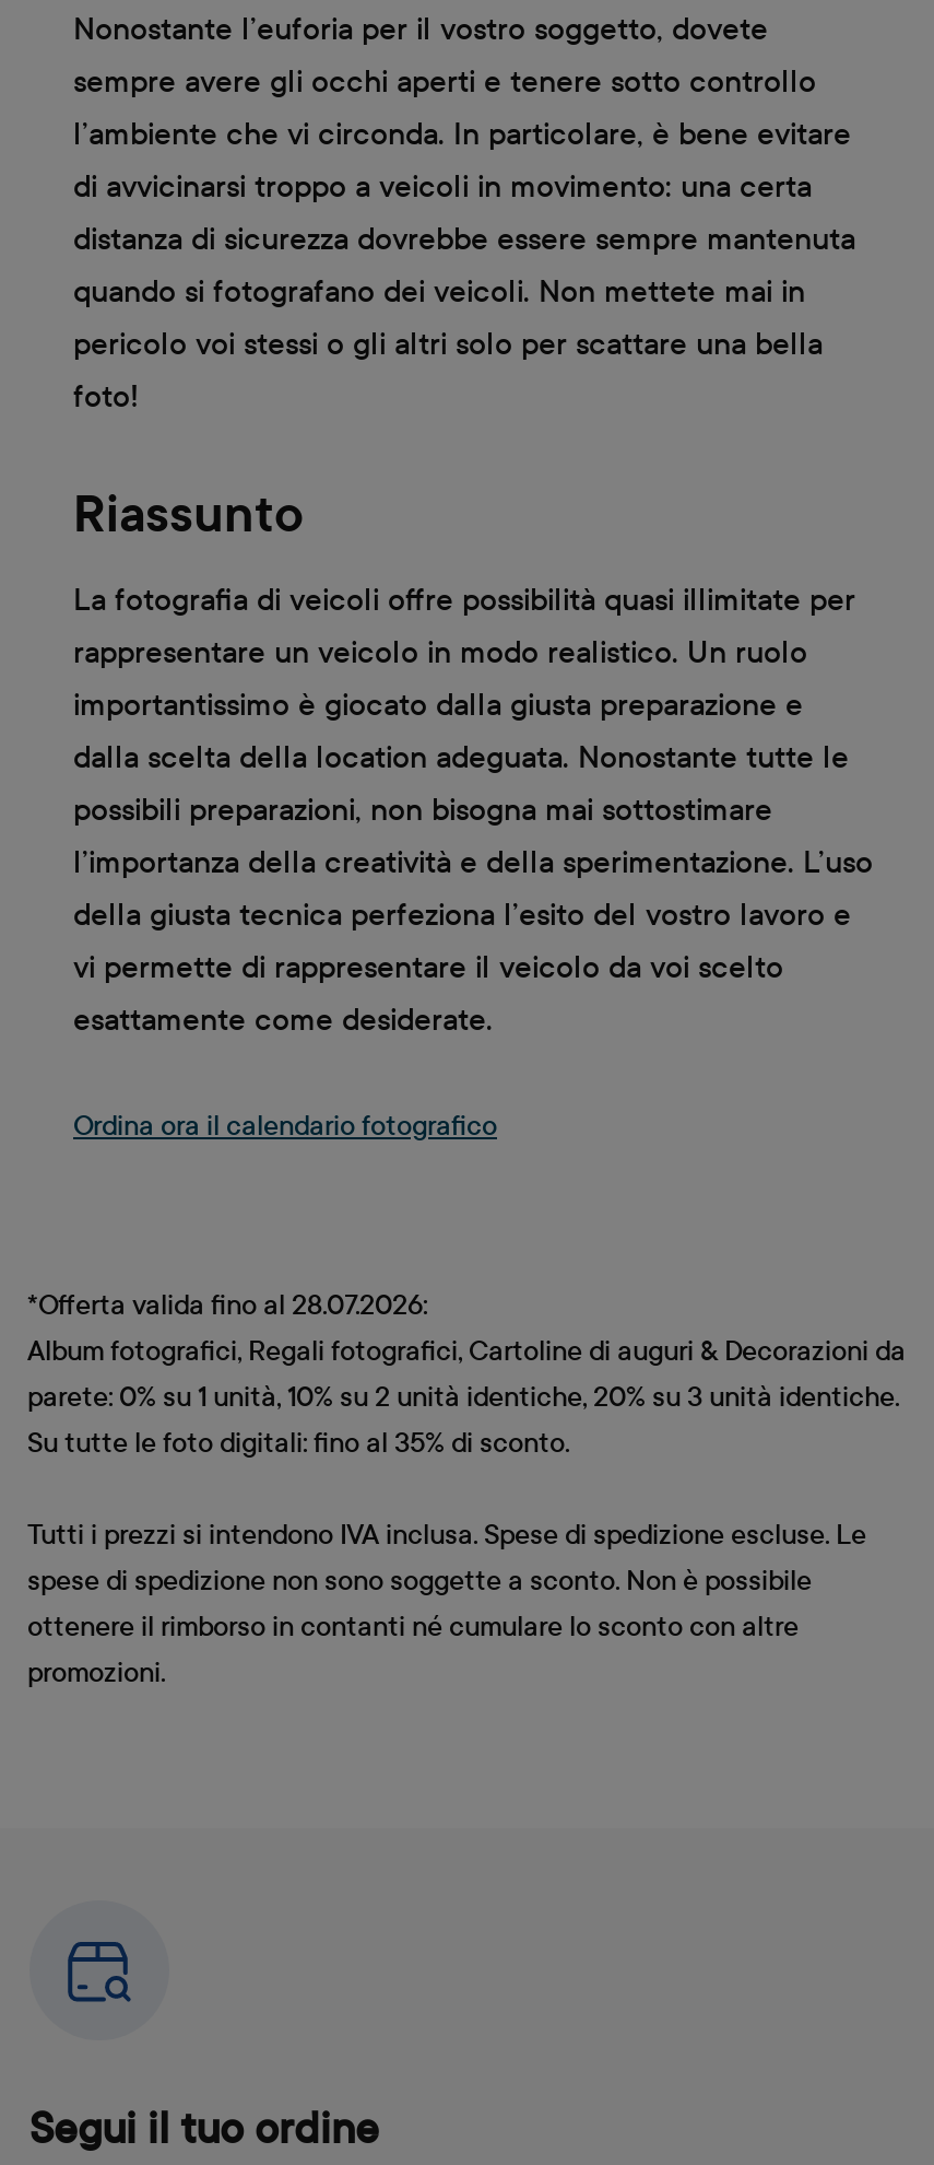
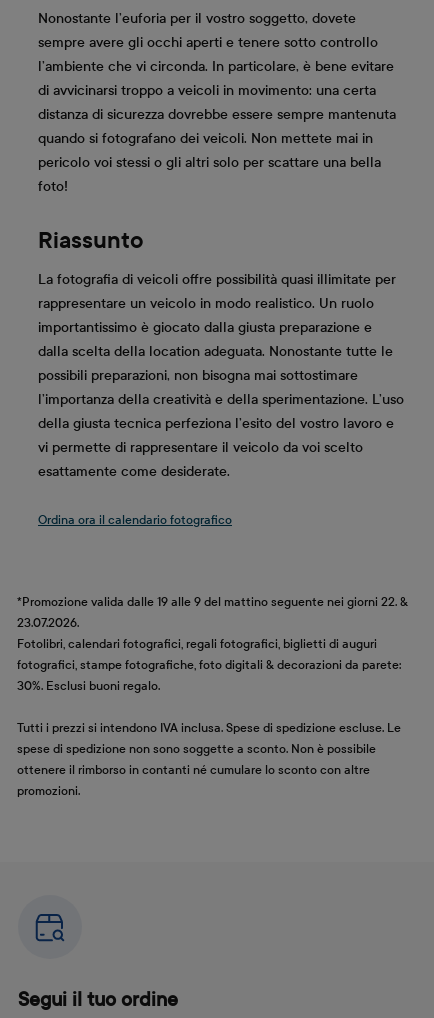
[27,1290,906,1458] *Offerta valida fino al 28.07.2026: | Album fotografici, Regali fotografici, Cartoline di auguri & Decorazioni da | parete: 0% su 1 unità, 10% su 2 unità identiche, 20% su 3 unità identiche. | Su tutte le foto digitali: fino al 35% di sconto. -> [17,595,408,693] *Promozione valida dalle 19 alle 9 del mattino seguente nei giorni 22. & | 23.07.2026. | Fotolibri, calendari fotografici, regali fotografici, biglietti di auguri | fotografici, stampe fotografiche, foto digitali & decorazioni da parete: | 30%. Esclusi buoni regalo.

